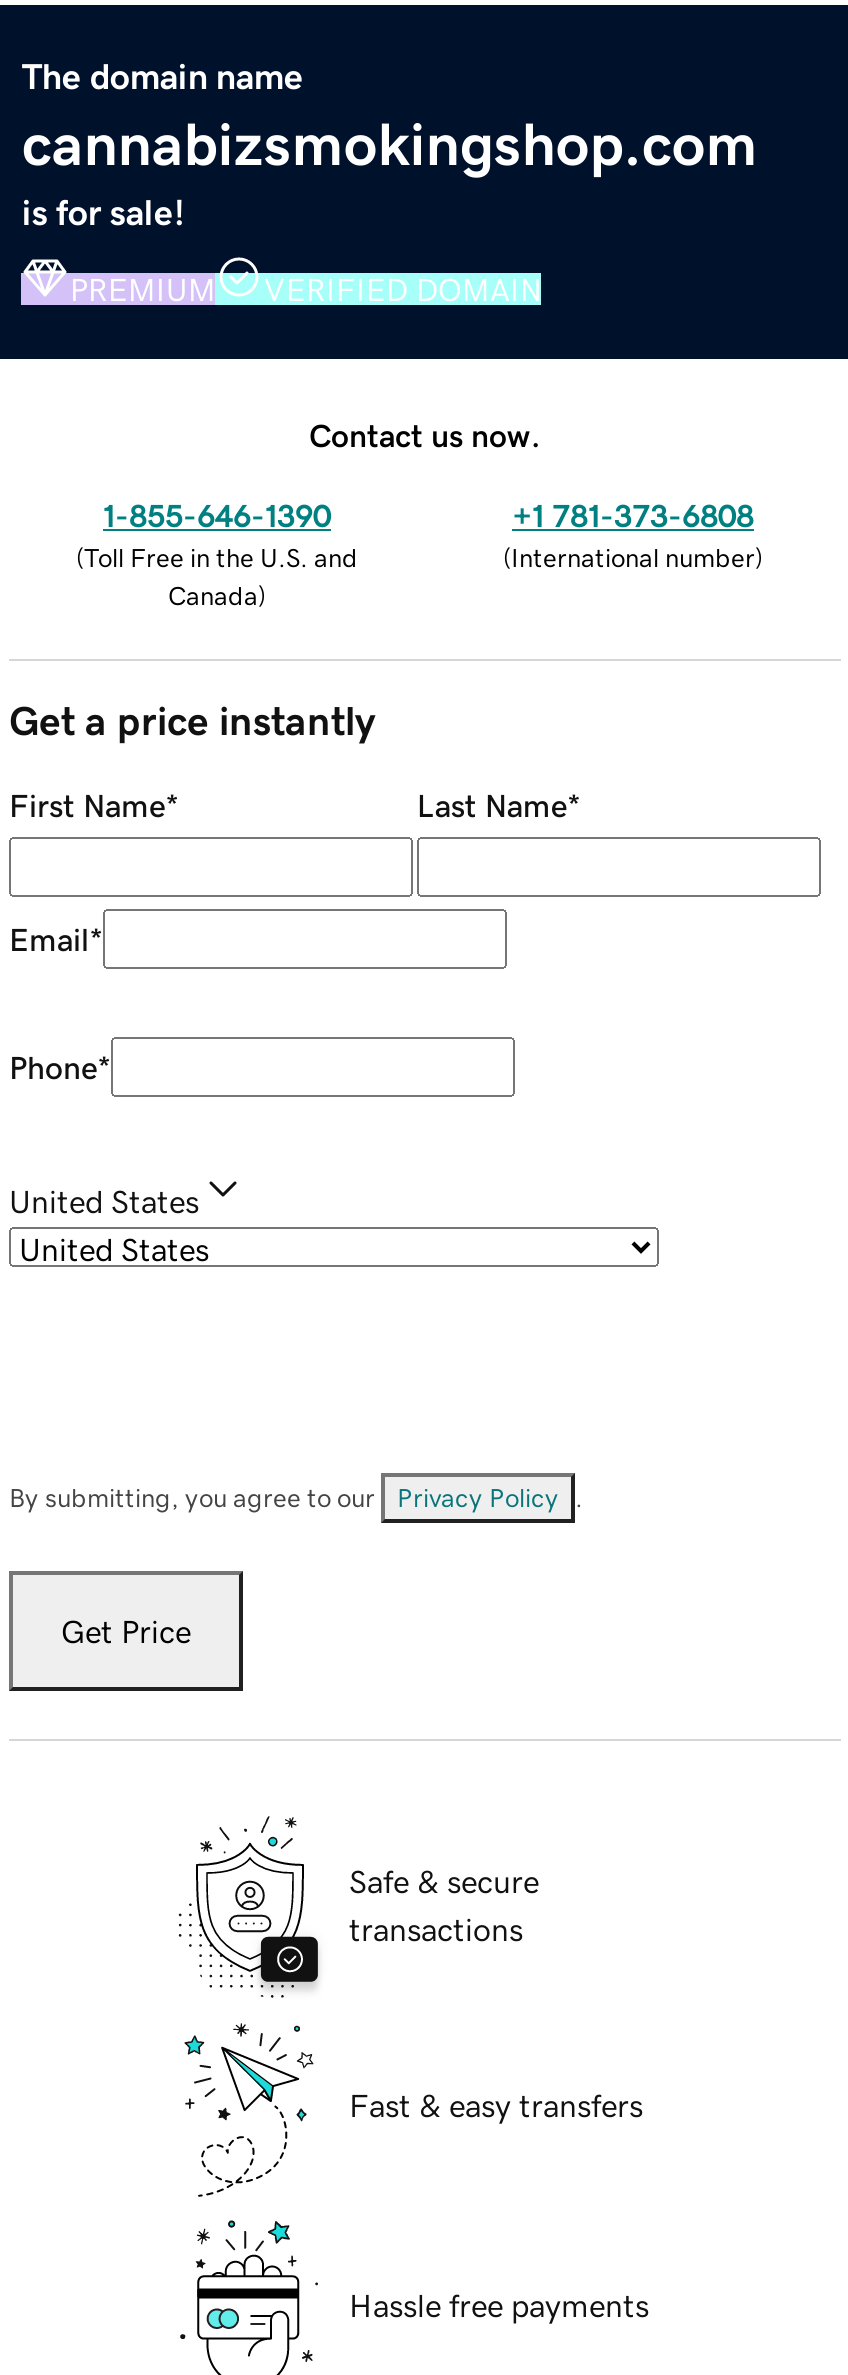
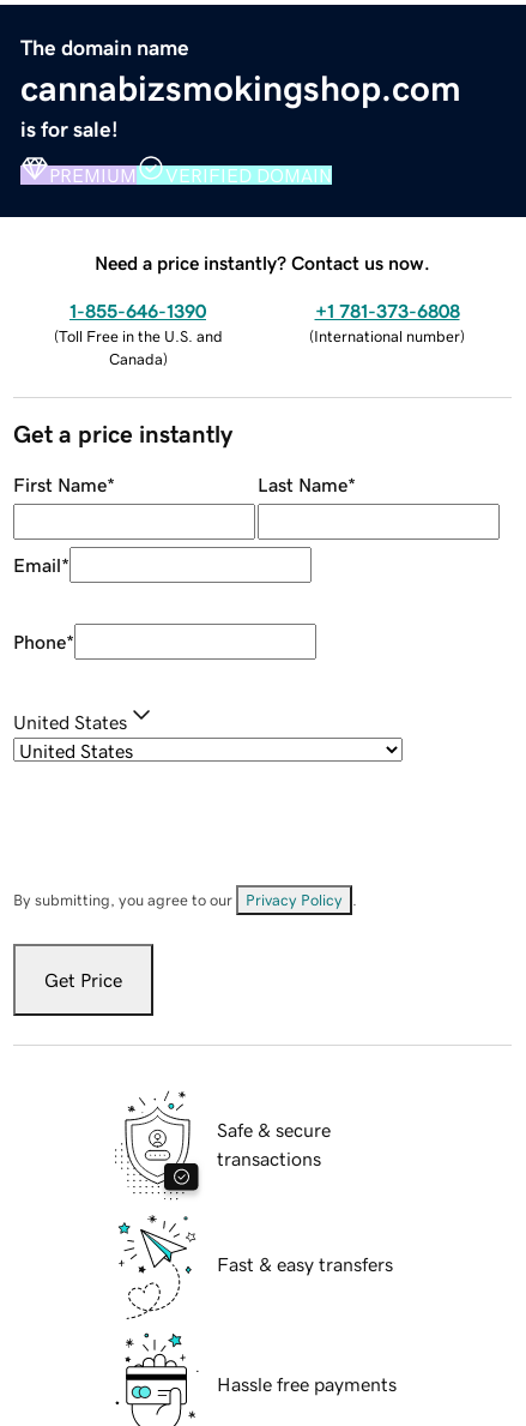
[309,418,541,450] Contact us now. -> [95,253,430,272] Need a price instantly? Contact us now.

